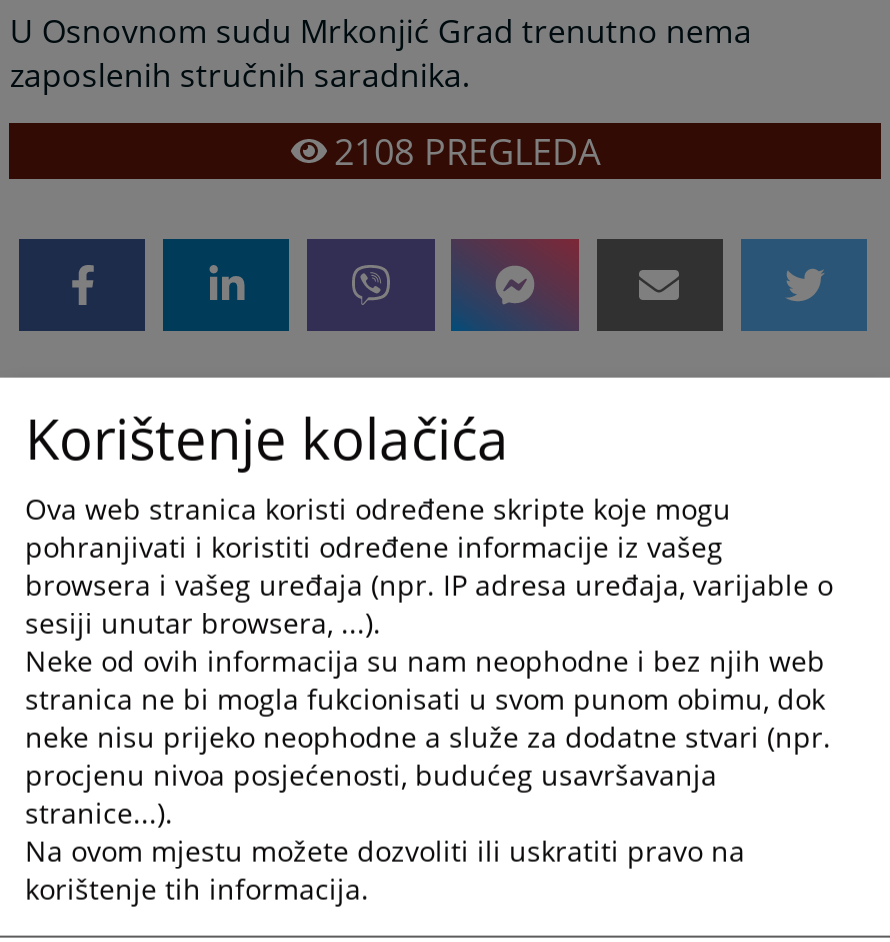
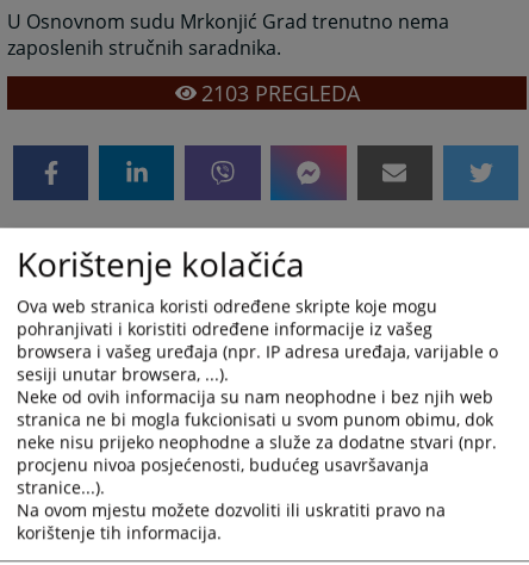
[334,127,600,175] 2108 PREGLEDA -> [201,78,359,107] 2103 PREGLEDA

